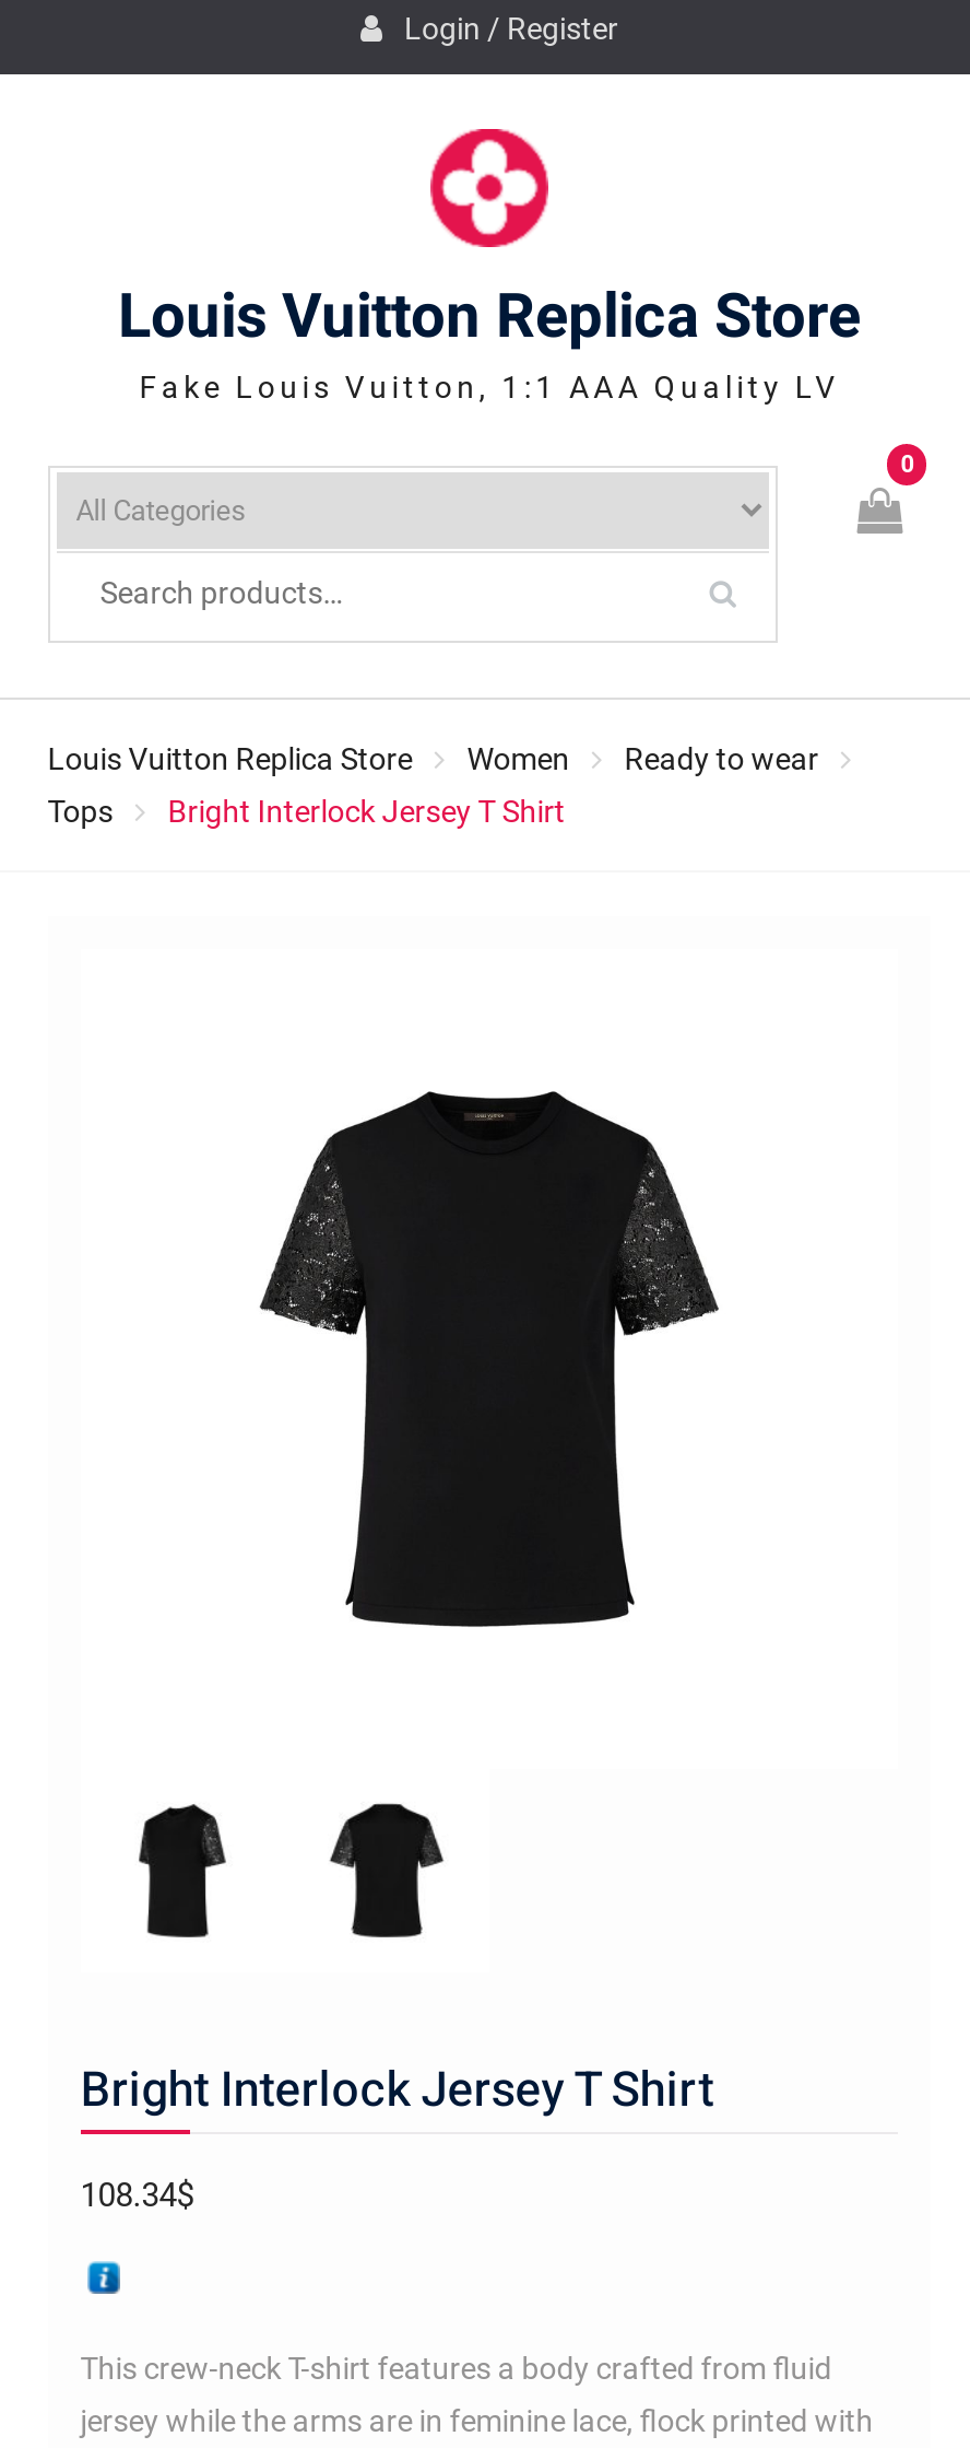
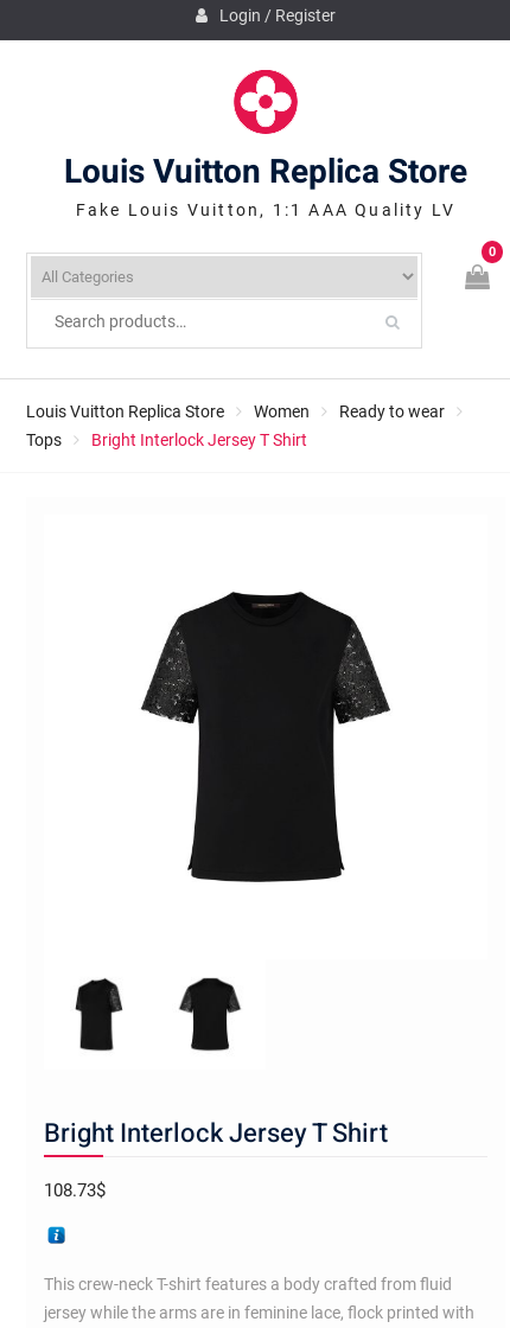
[80,2176,194,2216] 108.34$ -> [44,1180,105,1201] 108.73$

